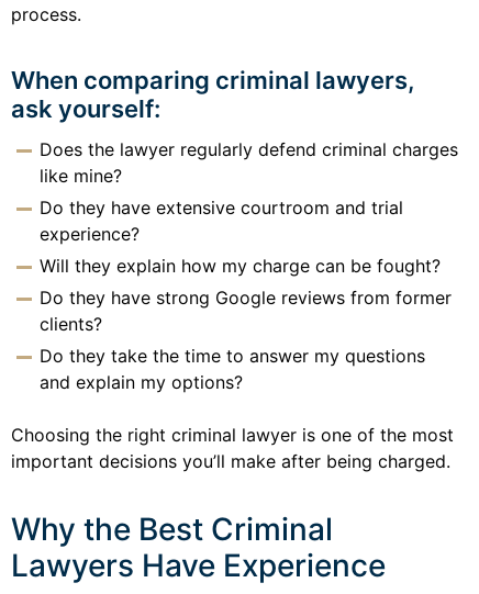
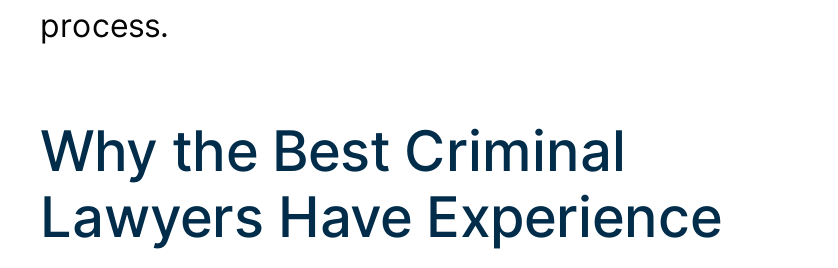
[11,65,458,472] When comparing criminal lawyers, | ask yourself: | Does the lawyer regularly defend criminal charges | like mine? | Do they have extensive courtroom and trial | experience? | Will they explain how my charge can be fought? | Do they have strong Google reviews from former | clients? | Do they take the time to answer my questions | and explain my options? | Choosing the right criminal lawyer is one of the most | important decisions you’ll make after being charged. -> none

